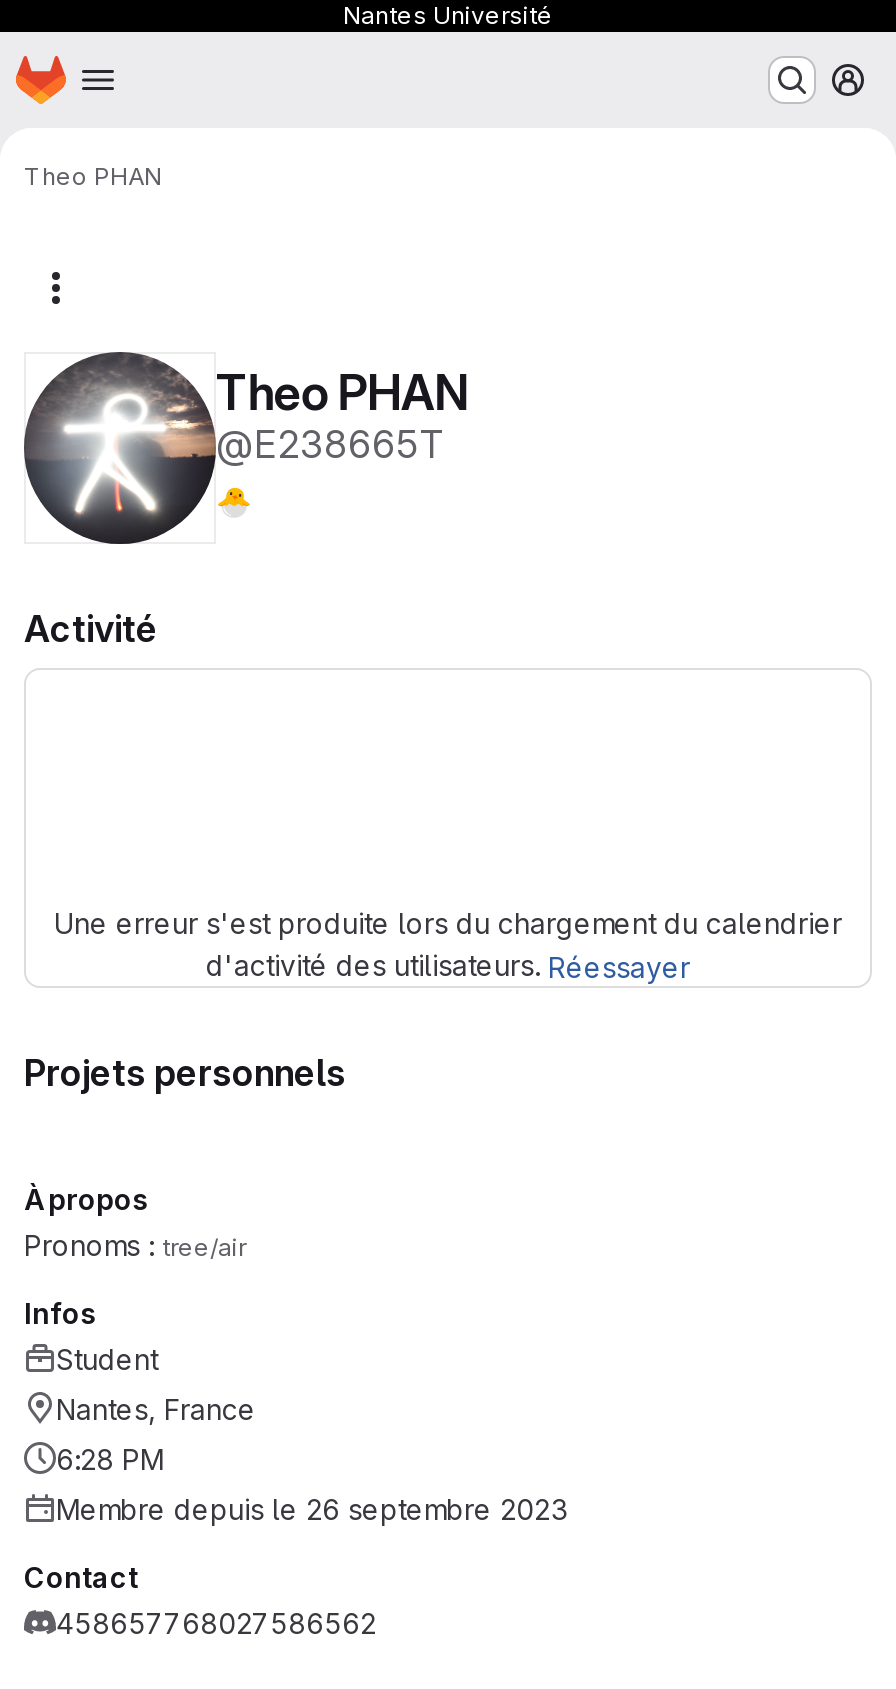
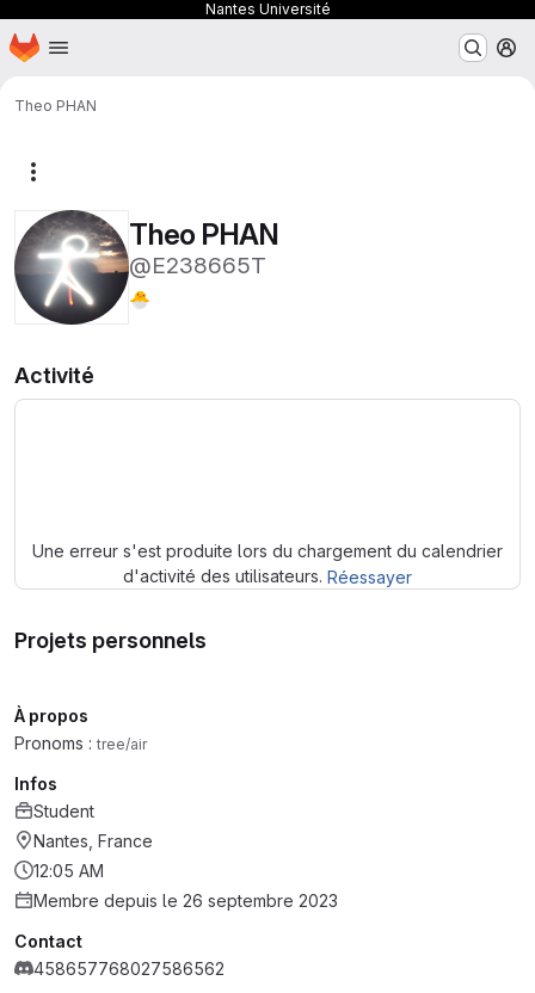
[56,1442,164,1476] 6:28 PM -> [33,861,104,881] 12:05 AM

